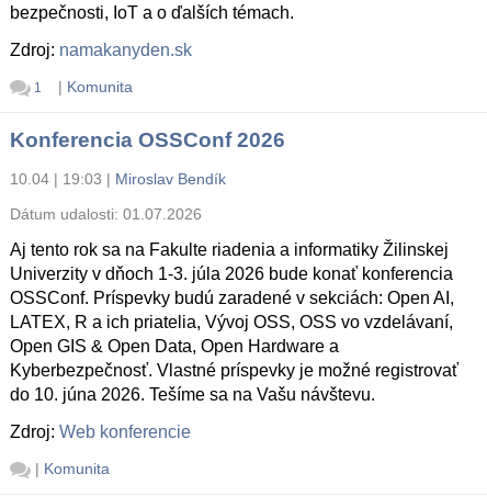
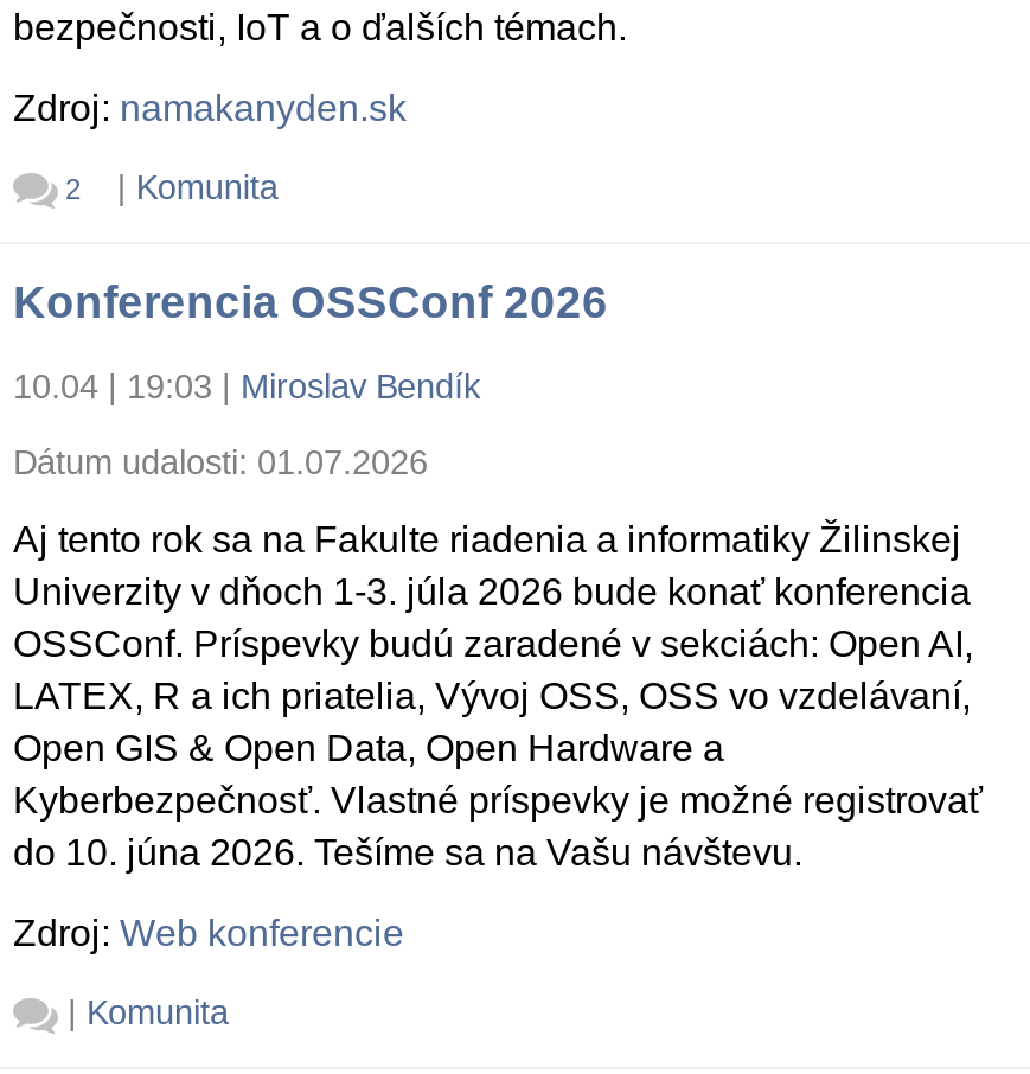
[34,80,42,95] 1 -> [65,173,82,206] 2

